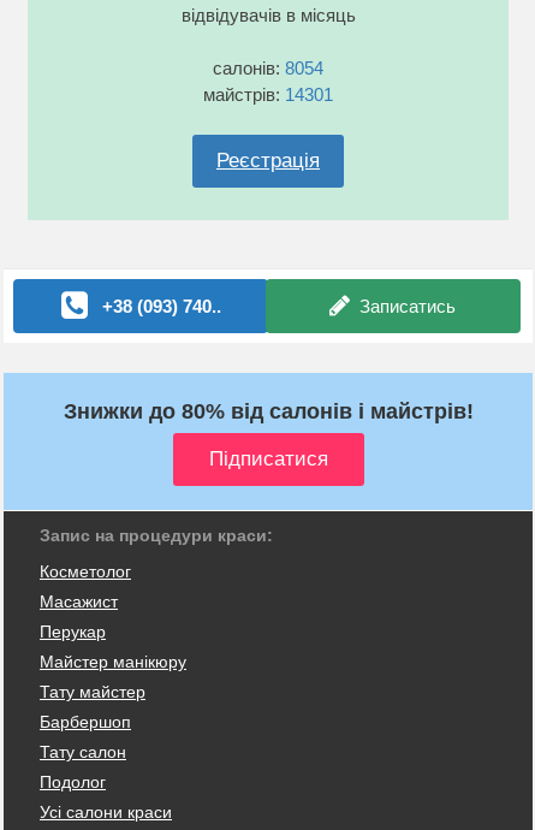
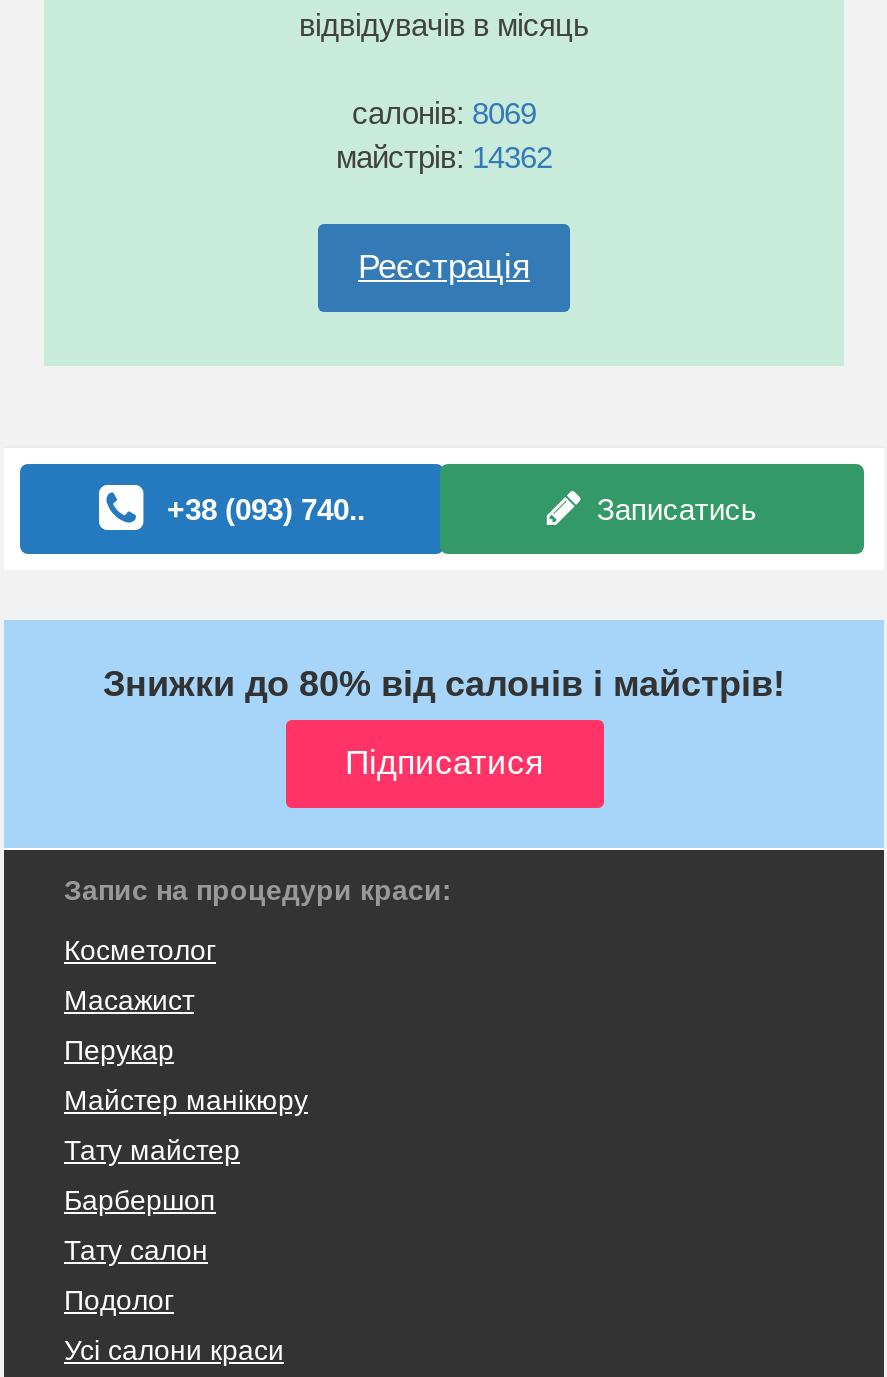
[213,57,323,78] салонів: 8054 -> [352,95,536,129] салонів: 8069
[203,84,333,104] майстрів: 14301 -> [336,139,552,173] майстрів: 14362

